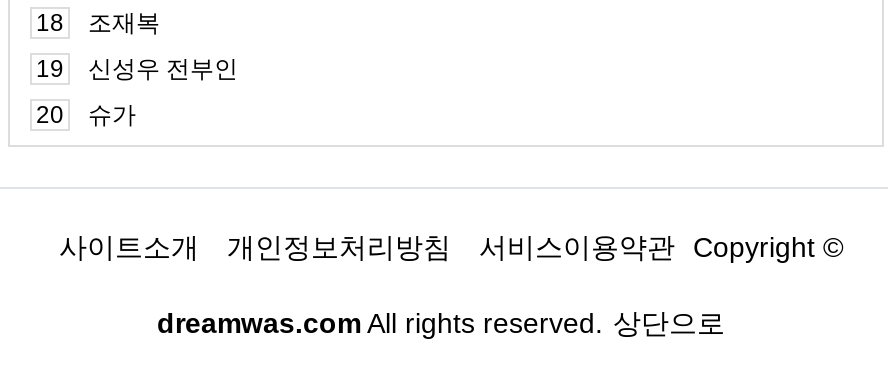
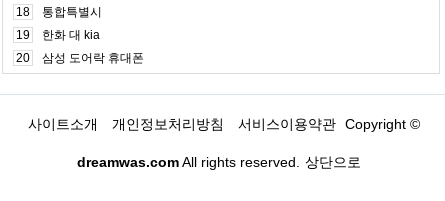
[88,9,160,37] 조재복 -> [42,5,102,19] 통합특별시
[88,55,238,83] 신성우 전부인 -> [42,28,100,42] 한화 대 kia
[88,101,136,129] 슈가 -> [42,51,144,65] 삼성 도어락 휴대폰

